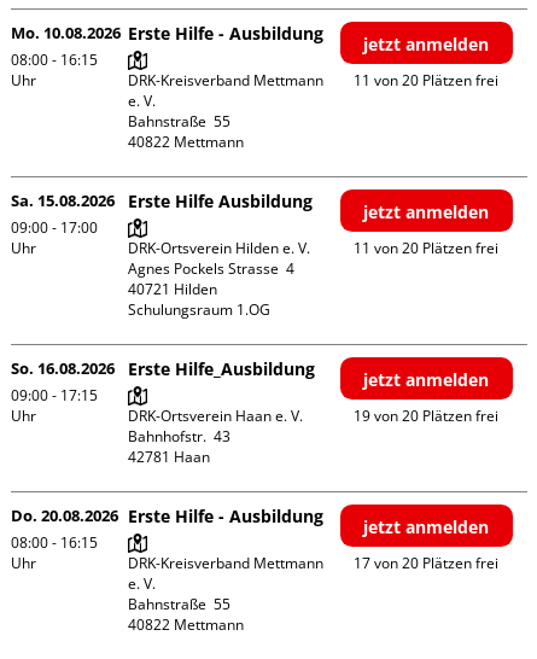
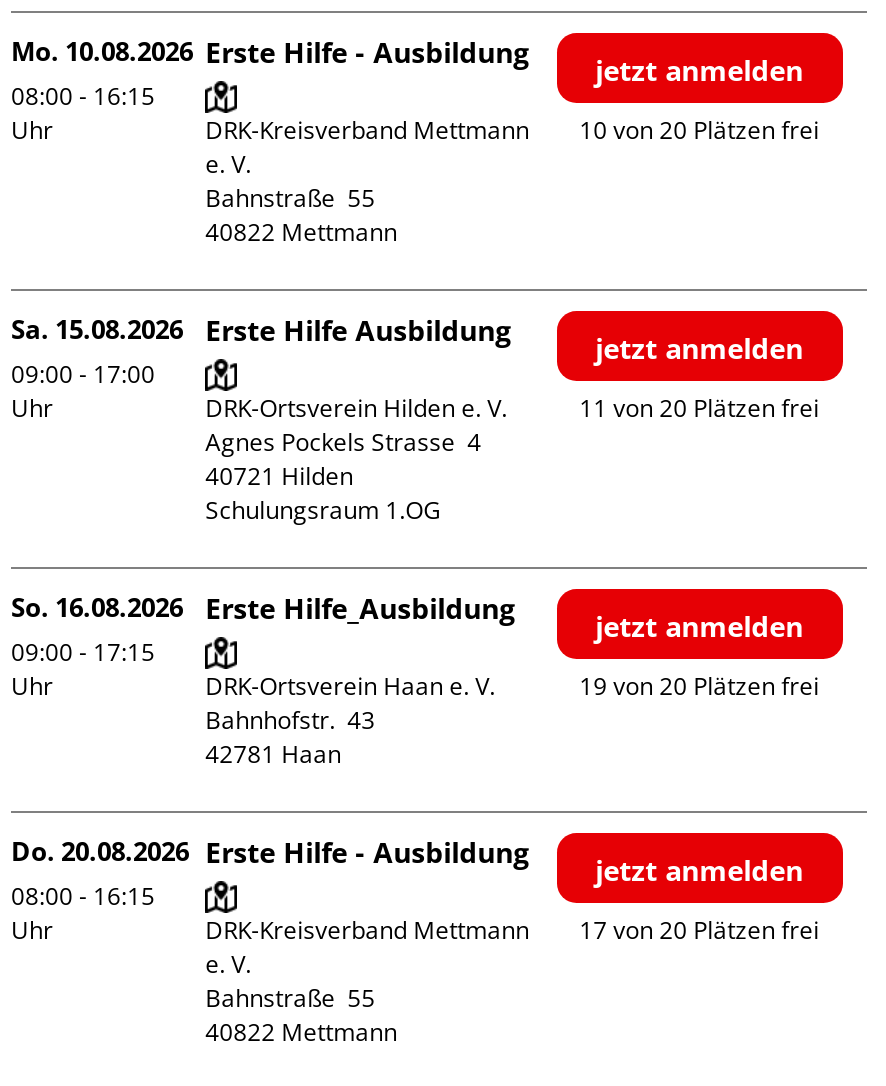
[354,70,499,91] 11 von 20 Plätzen frei -> [579,113,819,147] 10 von 20 Plätzen frei

